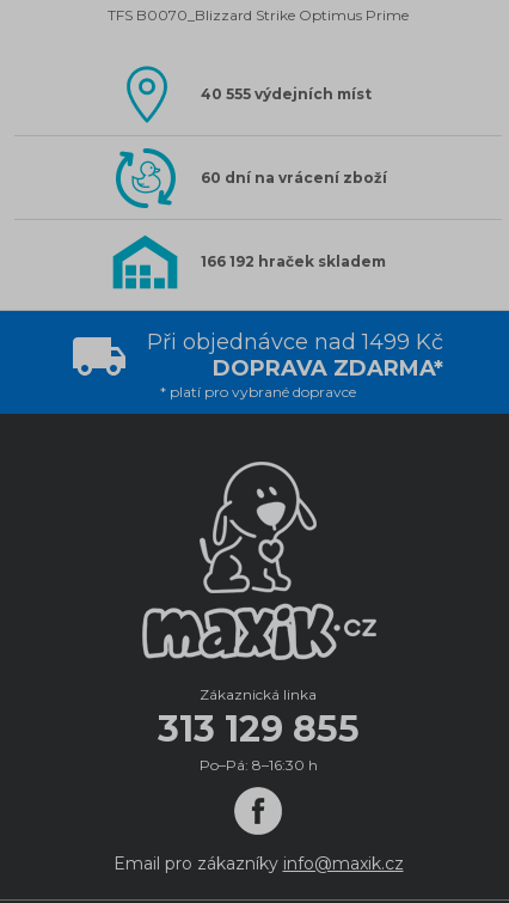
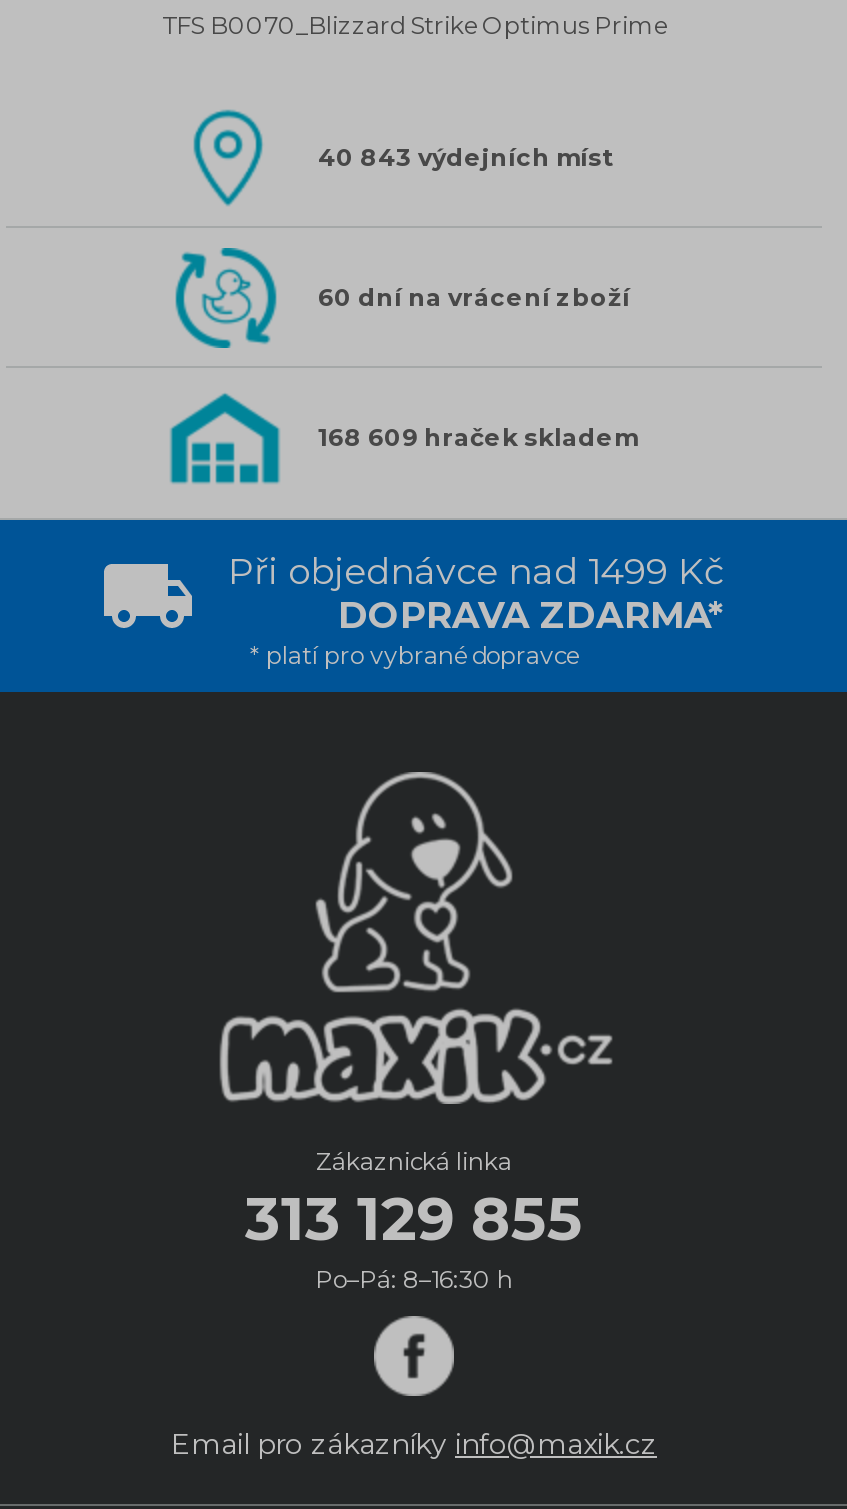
[201,85,372,103] 40 555 výdejních míst -> [318,142,614,172] 40 843 výdejních míst
[201,253,386,271] 166 192 hraček skladem -> [318,422,638,452] 168 609 hraček skladem

